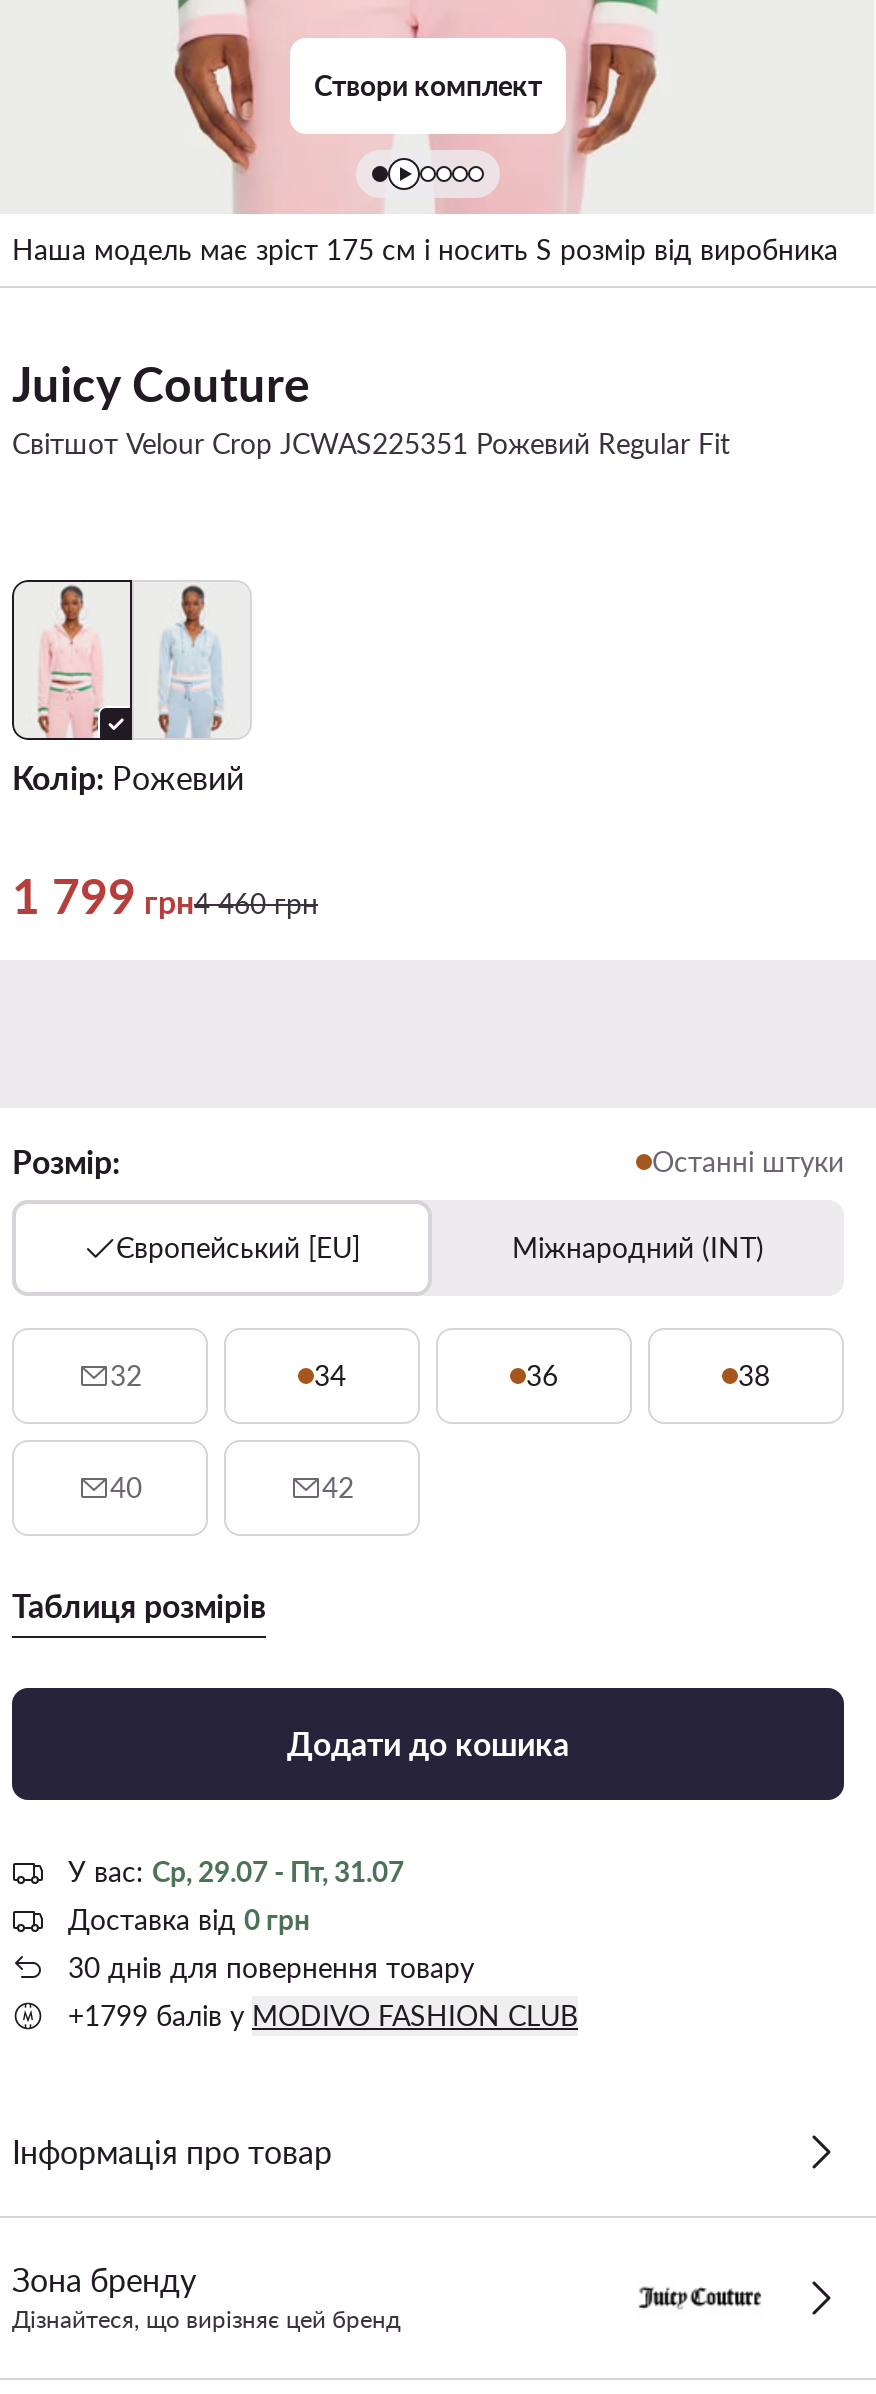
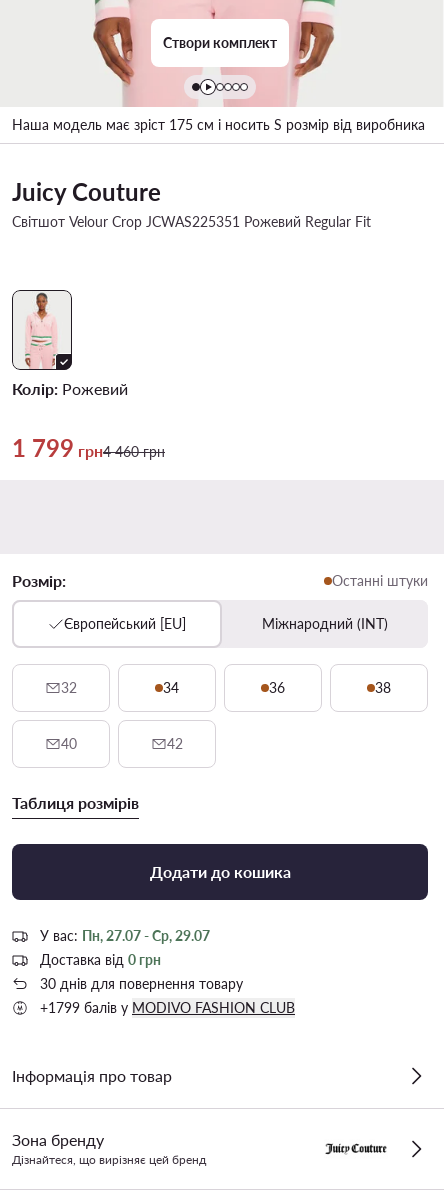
[154,582,226,740] [image] -> none
[68,1854,404,1888] У вас: Ср, 29.07 - Пт, 31.07 -> [40,927,210,944] У вас: Пн, 27.07 - Ср, 29.07

